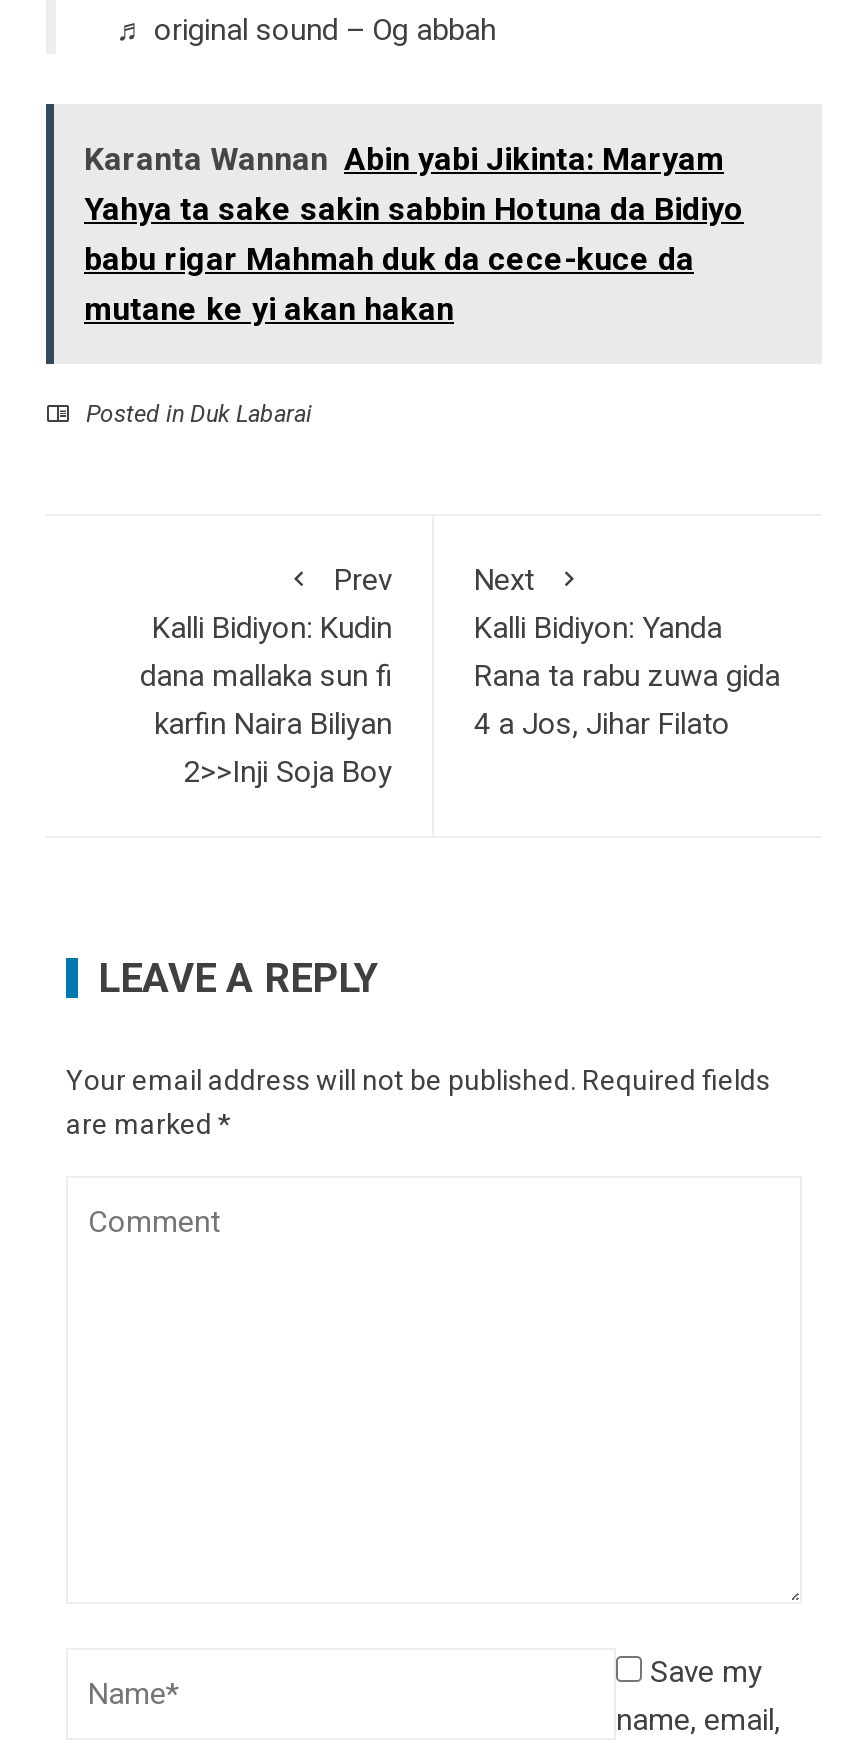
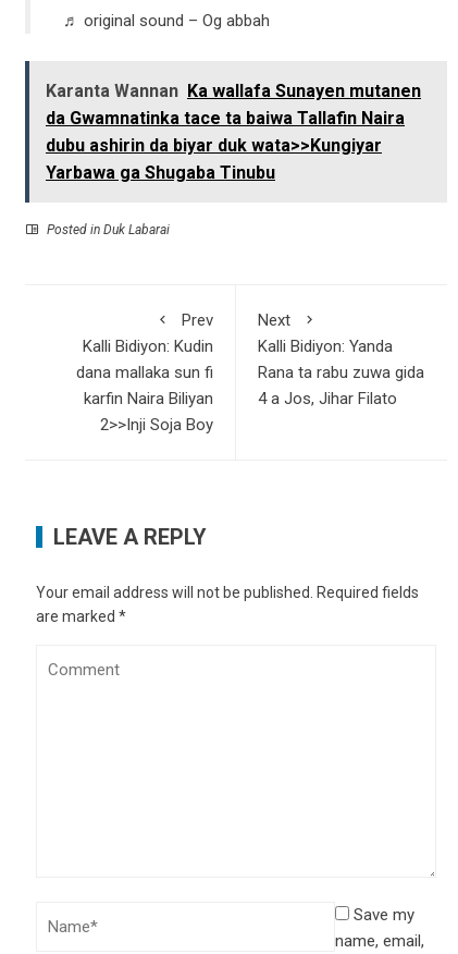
[84,139,744,327] Karanta Wannan Abin yabi Jikinta: Maryam | Yahya ta sake sakin sabbin Hotuna da Bidiyo | babu rigar Mahmah duk da cece-kuce da | mutane ke yi akan hakan -> [46,81,421,183] Karanta Wannan Ka wallafa Sunayen mutanen | da Gwamnatinka tace ta baiwa Tallafin Naira | dubu ashirin da biyar duk wata>>Kungiyar | Yarbawa ga Shugaba Tinubu

